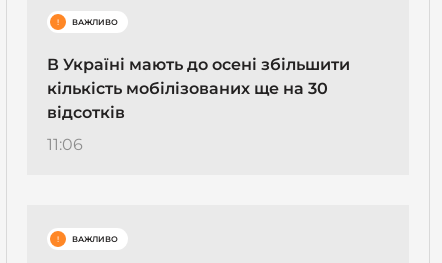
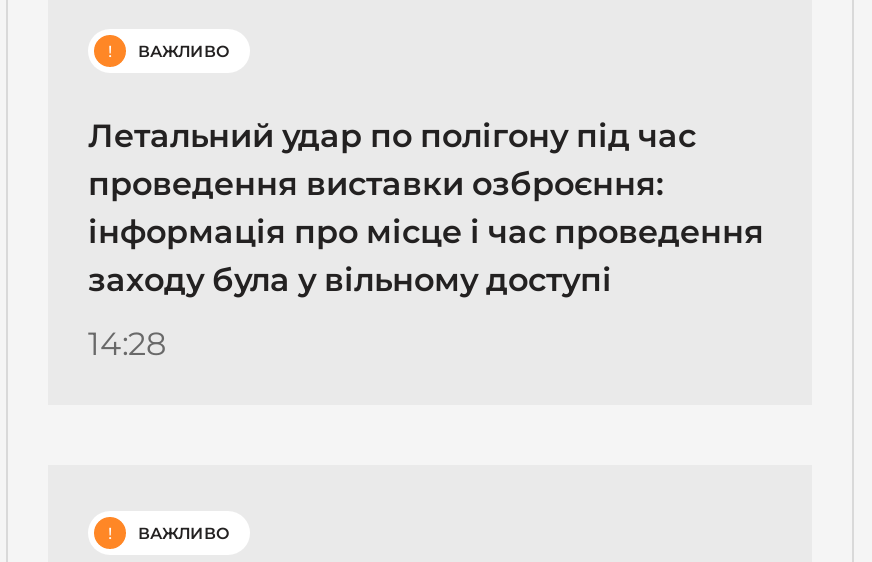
[47,55,350,122] В Україні мають до осені збільшити | кількість мобілізованих ще на 30 | відсотків -> [88,117,764,299] Летальний удар по полігону під час | проведення виставки озброєння: | інформація про місце і час проведення | заходу була у вільному доступі
[47,135,83,154] 11:06 -> [88,325,166,363] 14:28

